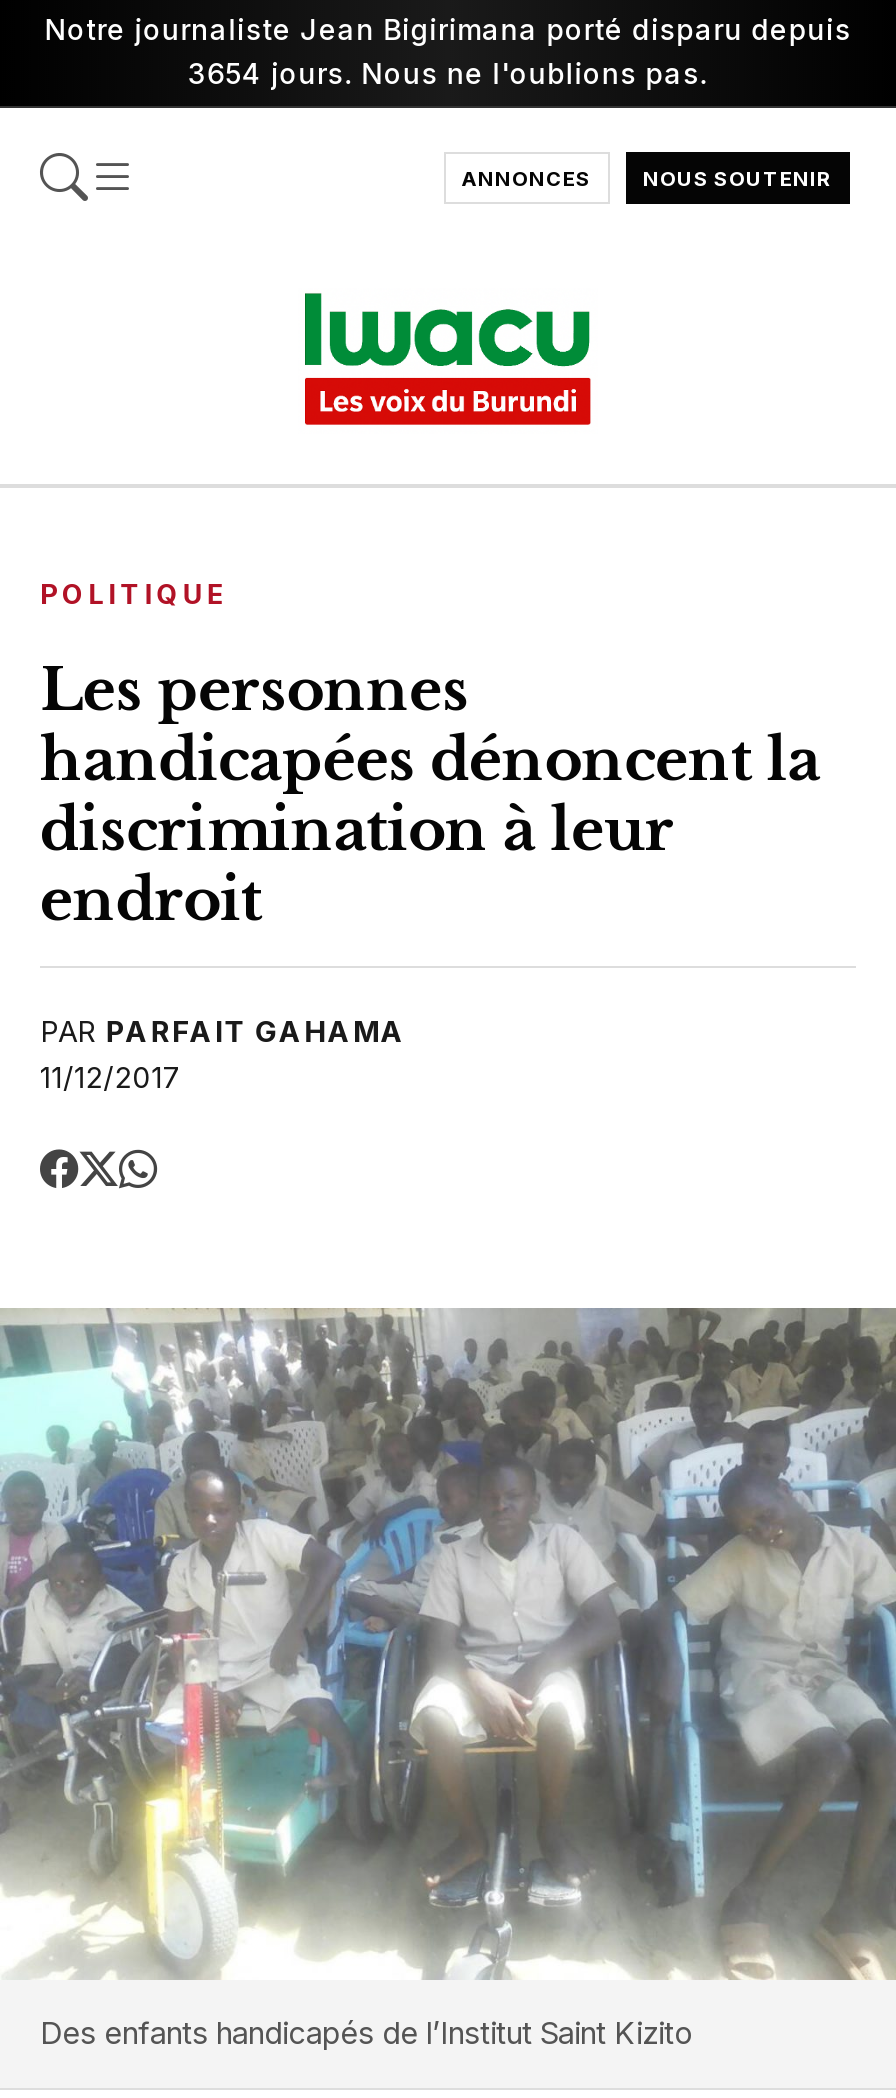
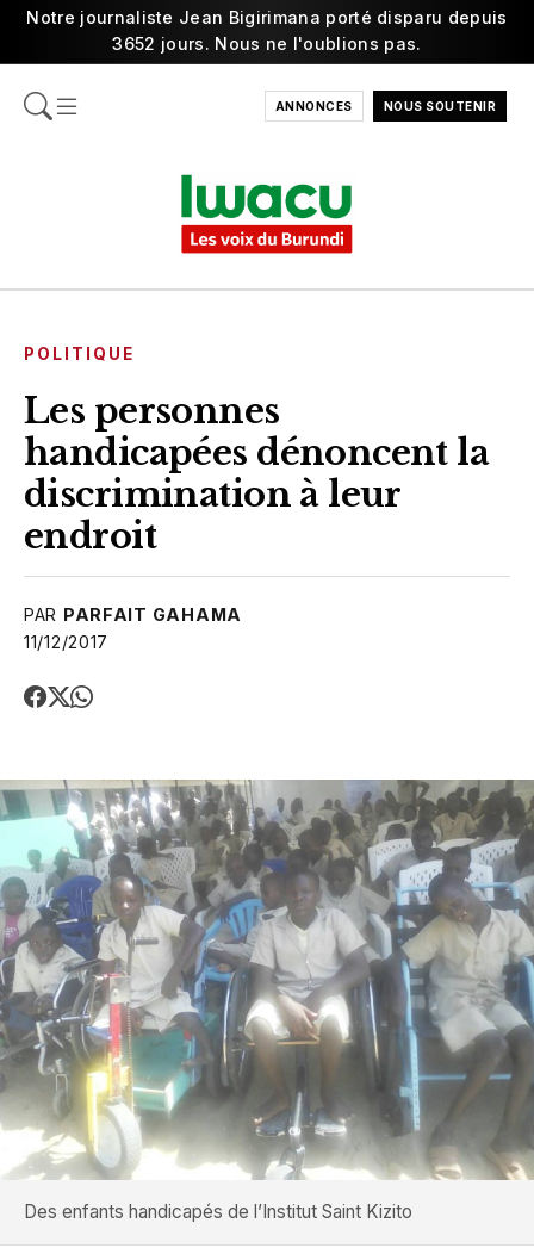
[188,56,708,90] 3654 jours. Nous ne l'oublions pas. -> [113,33,421,54] 3652 jours. Nous ne l'oublions pas.

